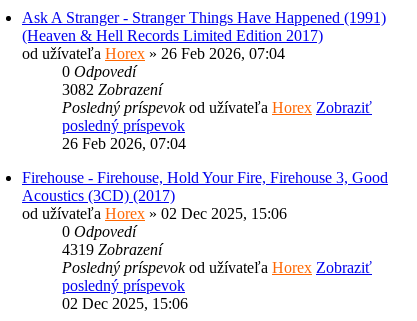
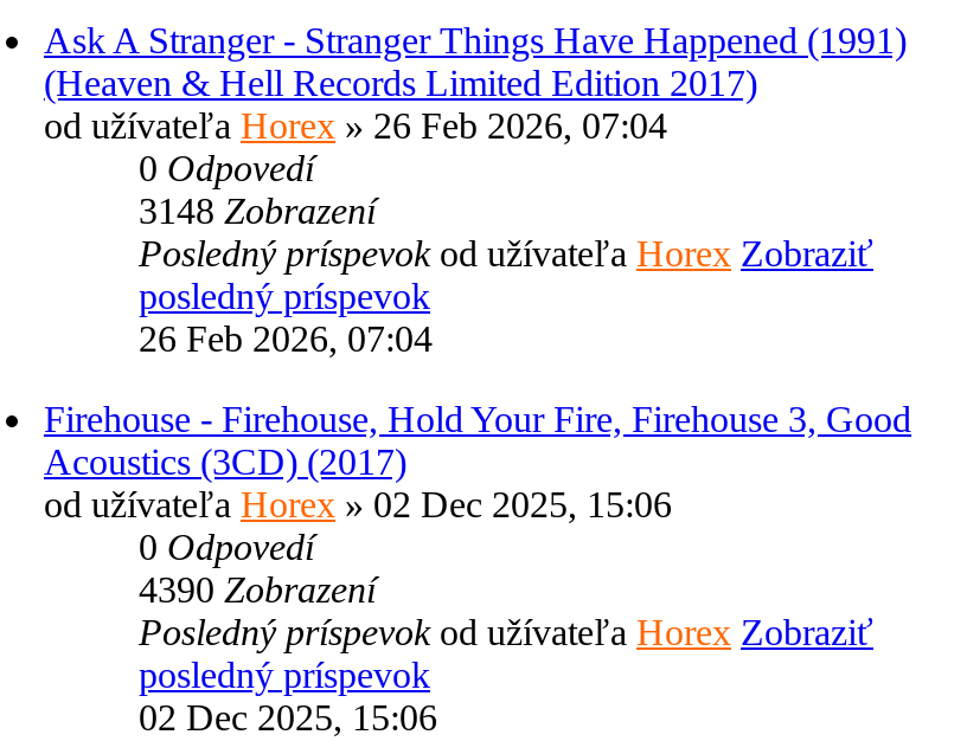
[62,81,162,98] 3082Zobrazení -> [139,191,376,231] 3148Zobrazení
[62,241,162,258] 4319Zobrazení -> [139,569,376,610] 4390Zobrazení

